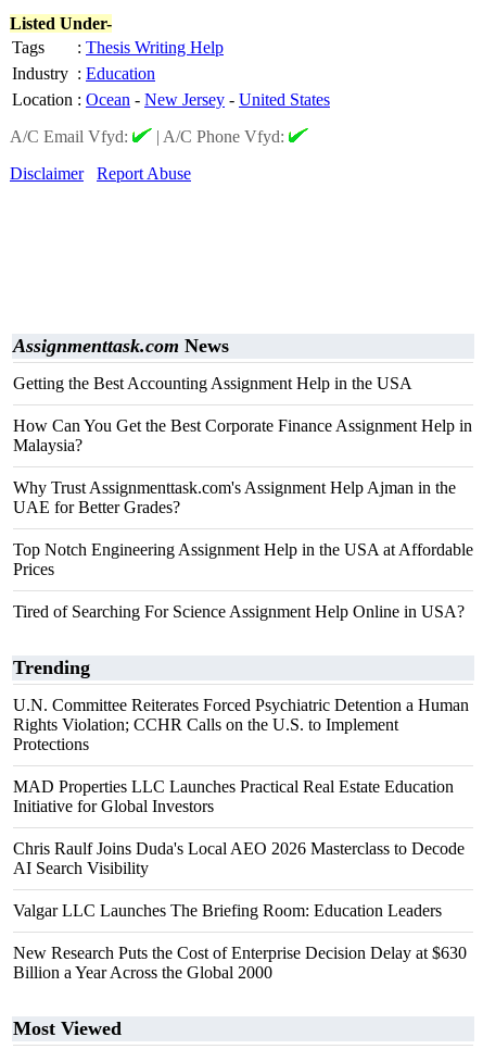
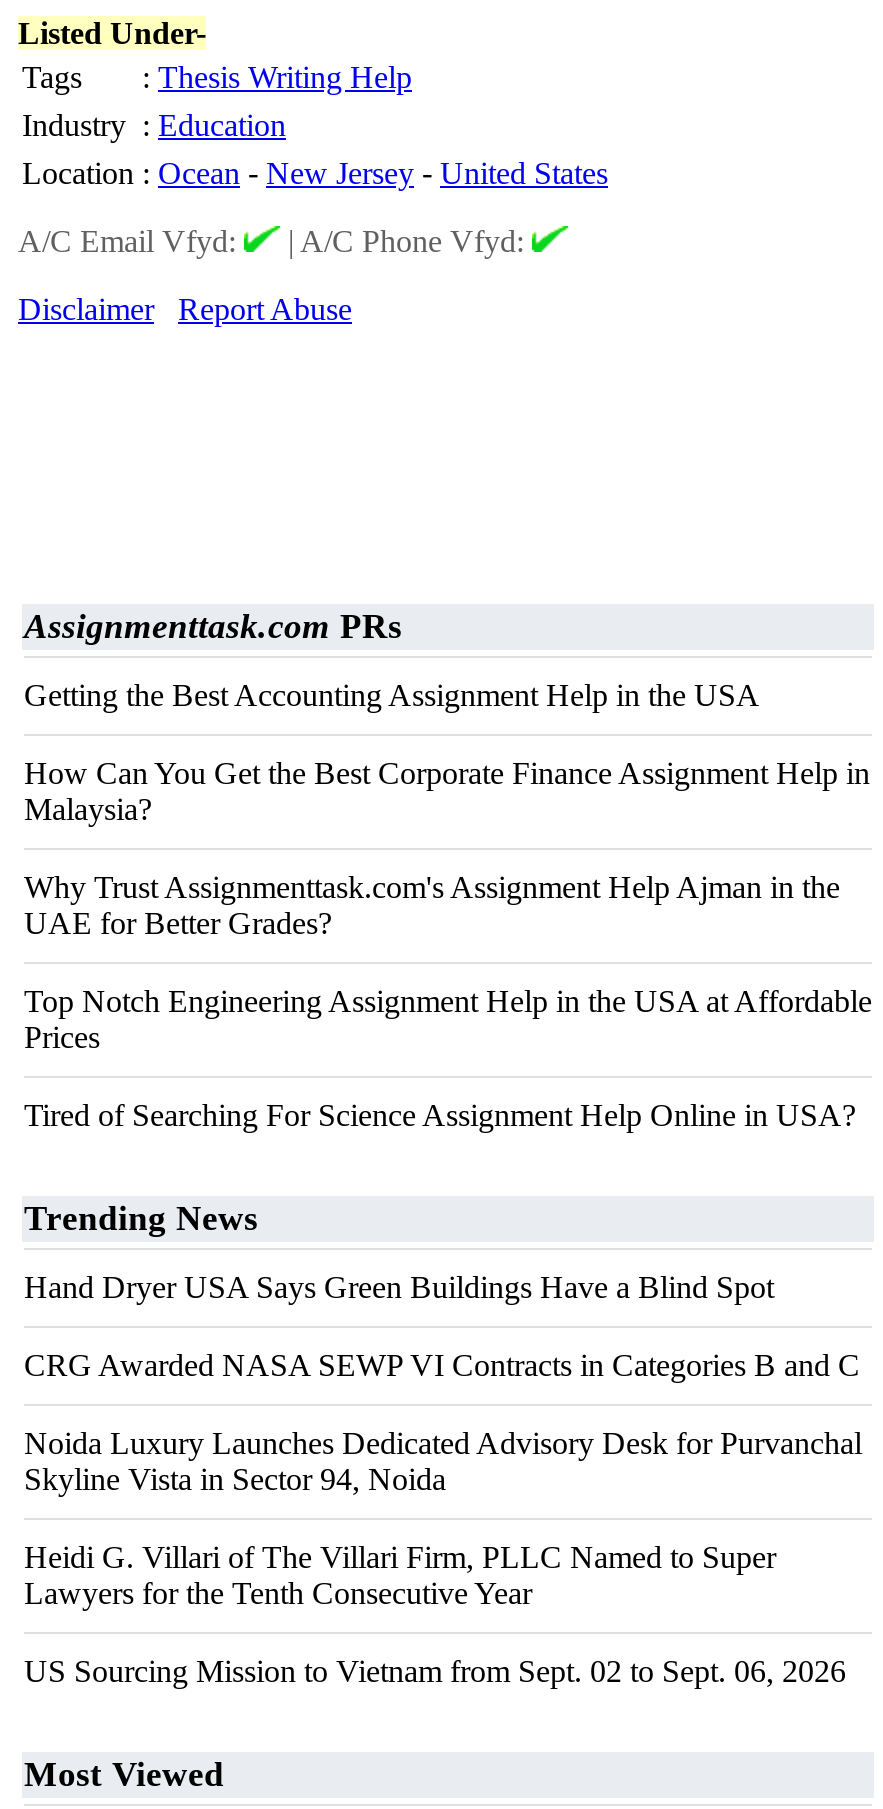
[13,335,229,357] Assignmenttask.com News -> [24,606,402,646] Assignmenttask.com PRs
[13,657,90,678] Trending -> [24,1198,258,1238] Trending News
[13,696,469,753] U.N. Committee Reiterates Forced Psychiatric Detention a Human | Rights Violation; CCHR Calls on the U.S. to Implement | Protections -> [24,1270,774,1304] Hand Dryer USA Says Green Buildings Have a Blind Spot
[13,777,454,815] MAD Properties LLC Launches Practical Real Estate Education | Initiative for Global Investors -> [24,1348,860,1382] CRG Awarded NASA SEWP VI Contracts in Categories B and C
[13,839,465,877] Chris Raulf Joins Duda's Local AEO 2026 Masterclass to Decode | AI Search Visibility -> [24,1426,862,1496] Noida Luxury Launches Dedicated Advisory Desk for Purvanchal | Skyline Vista in Sector 94, Noida
[13,901,442,920] Valgar LLC Launches The Briefing Room: Education Leaders -> [24,1540,776,1610] Heidi G. Villari of The Villari Firm, PLLC Named to Super | Lawyers for the Tenth Consecutive Year
[13,944,467,982] New Research Puts the Cost of Enterprise Decision Delay at $630 | Billion a Year Across the Global 2000 -> [24,1654,846,1688] US Sourcing Mission to Vietnam from Sept. 02 to Sept. 06, 2026

